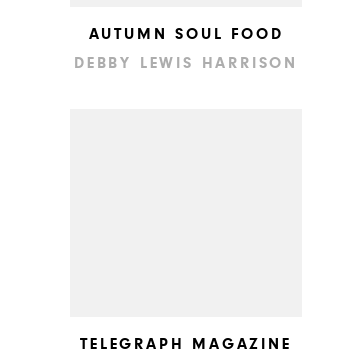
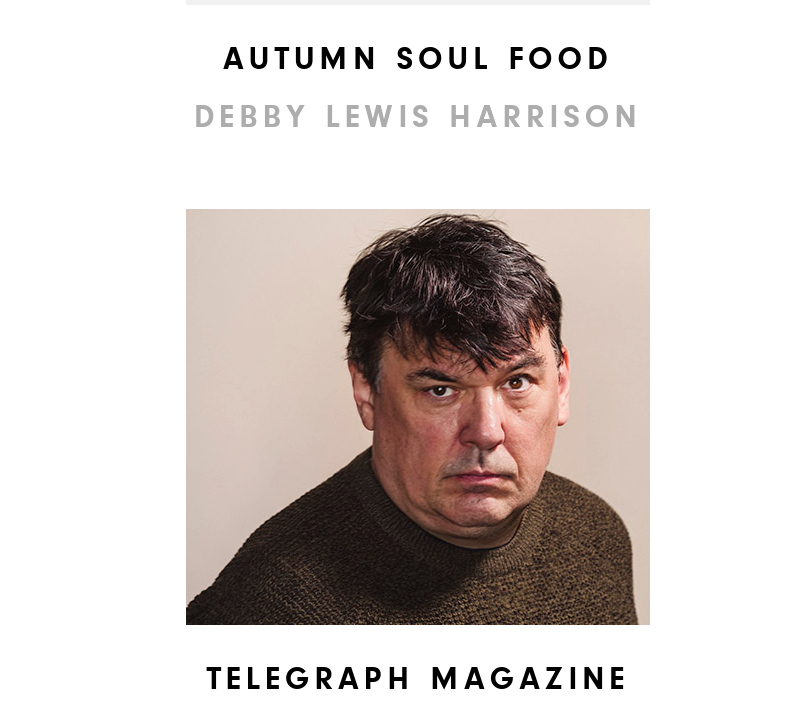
none -> [184,209,650,627] [image]

